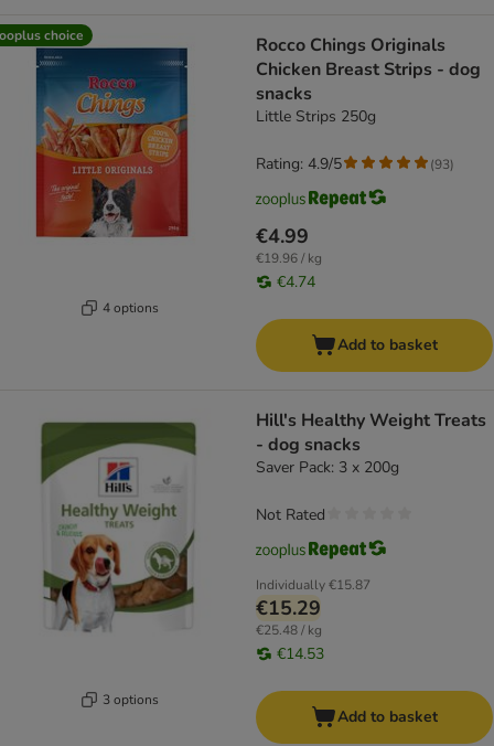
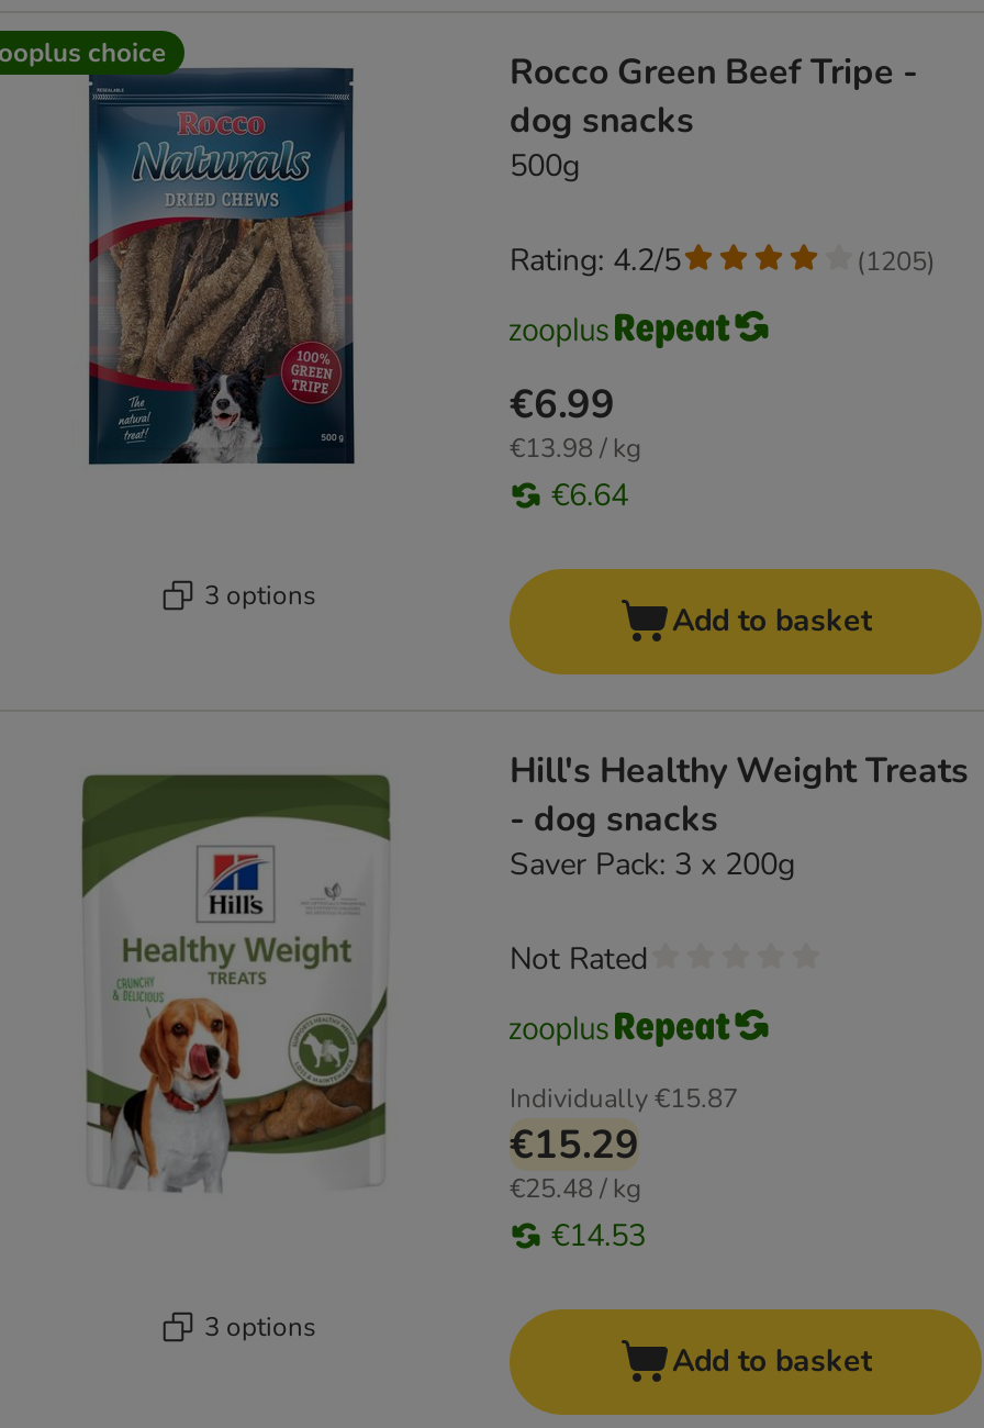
[256,33,481,127] Rocco Chings Originals | Chicken Breast Strips - dog | snacks | Little Strips 250g -> [510,49,918,187] Rocco Green Beef Tripe - | dog snacks | 500g
[34,43,190,243] [image] -> [70,66,376,468] [image]
[256,154,454,174] Rating: 4.9/5 | (93) -> [510,240,936,281] Rating: 4.2/5 | (1205)
[256,223,322,293] €4.99 | €19.96 / kg | €4.74 -> [510,378,641,516] €6.99 | €13.98 / kg | €6.64
[103,299,159,316] 4 options -> [204,577,316,612] 3 options

